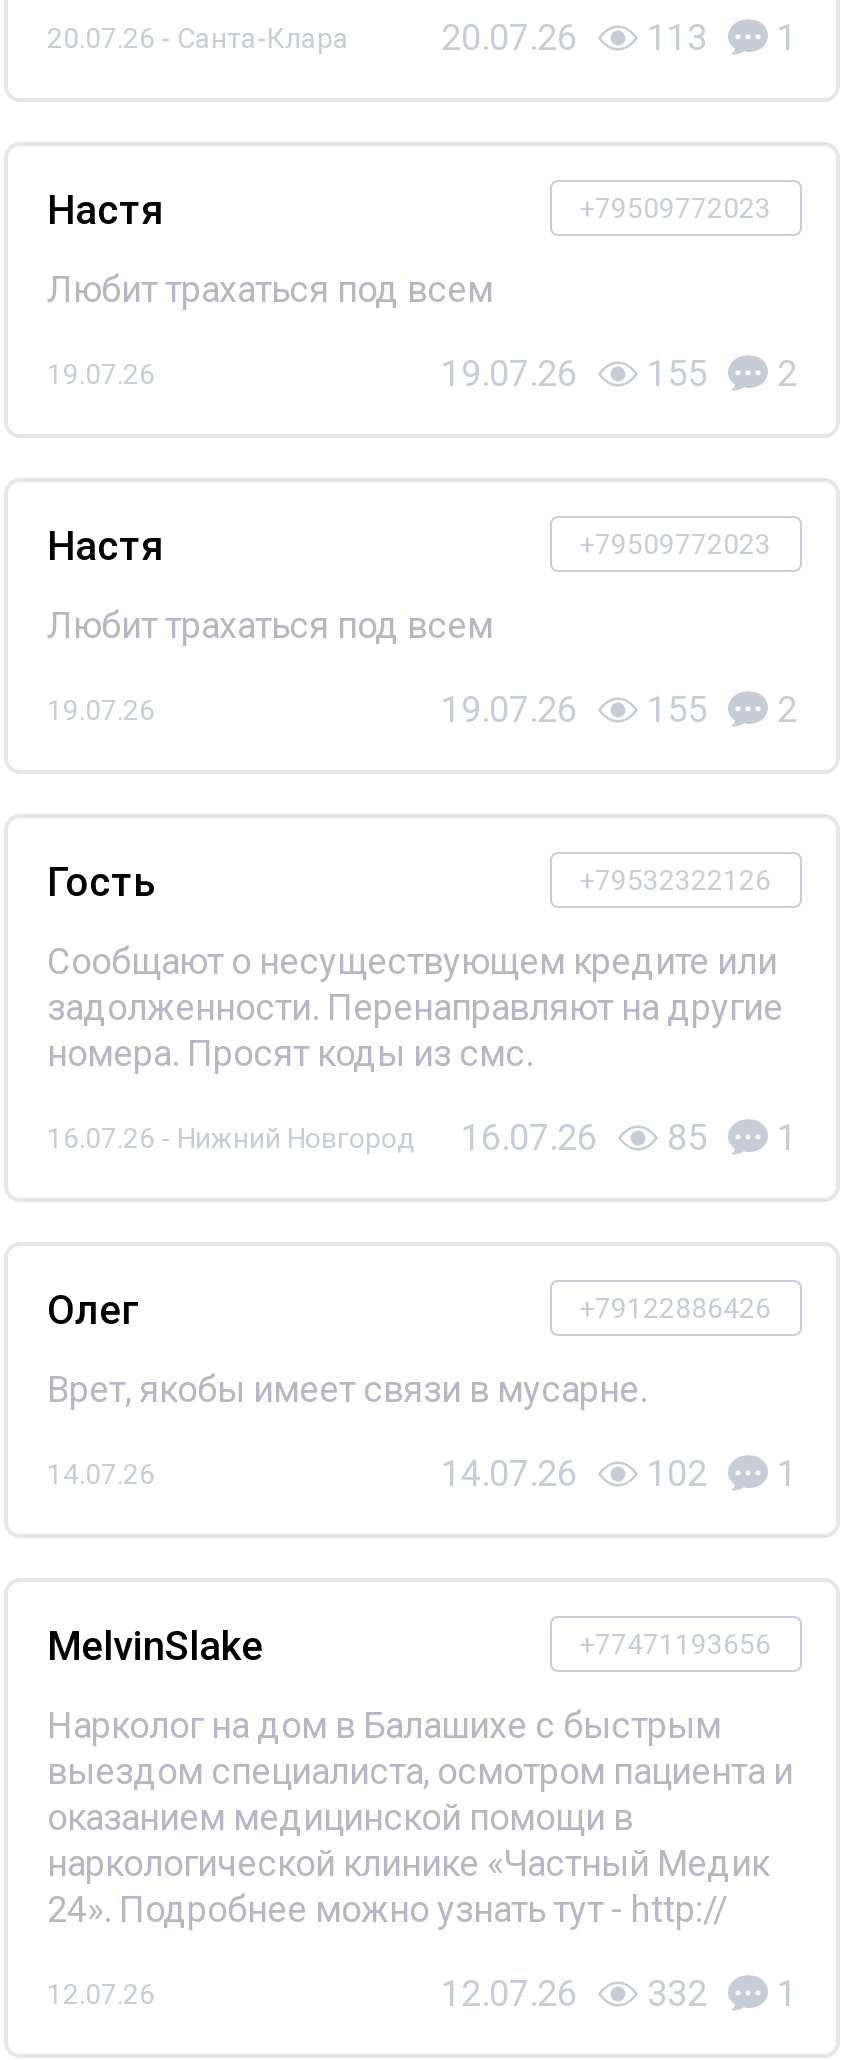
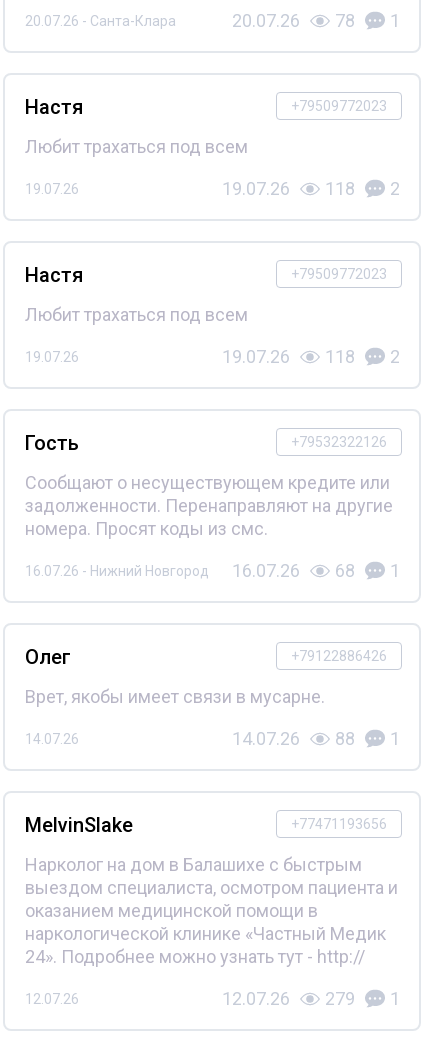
[441,17,797,59] 20.07.26 113 1 -> [231,10,399,31] 20.07.26 78 1
[441,353,797,395] 19.07.26 155 2 -> [221,178,399,199] 19.07.26 118 2
[441,689,797,731] 19.07.26 155 2 -> [221,346,399,367] 19.07.26 118 2
[47,1117,797,1159] 16.07.26 - Нижний Новгород 16.07.26 85 1 -> [24,560,399,581] 16.07.26 - Нижний Новгород 16.07.26 68 1
[441,1453,797,1495] 14.07.26 102 1 -> [231,728,399,749] 14.07.26 88 1
[441,1973,797,2015] 12.07.26 332 1 -> [221,988,399,1009] 12.07.26 279 1

